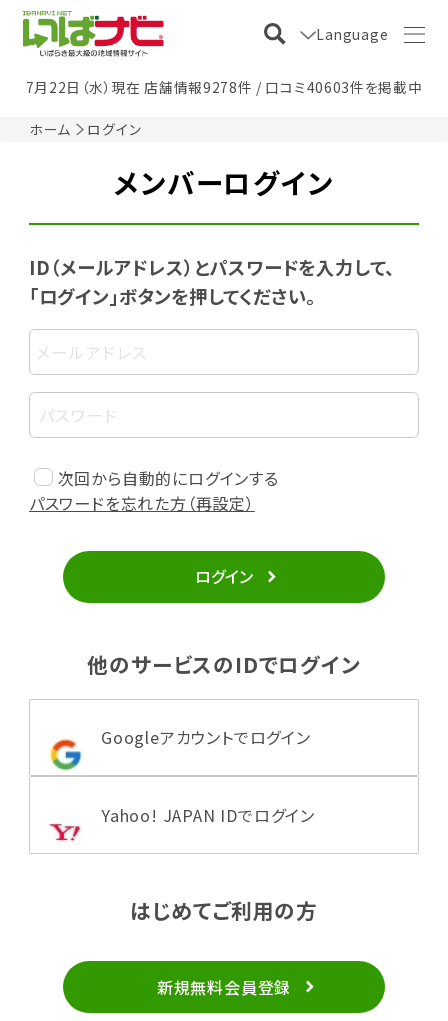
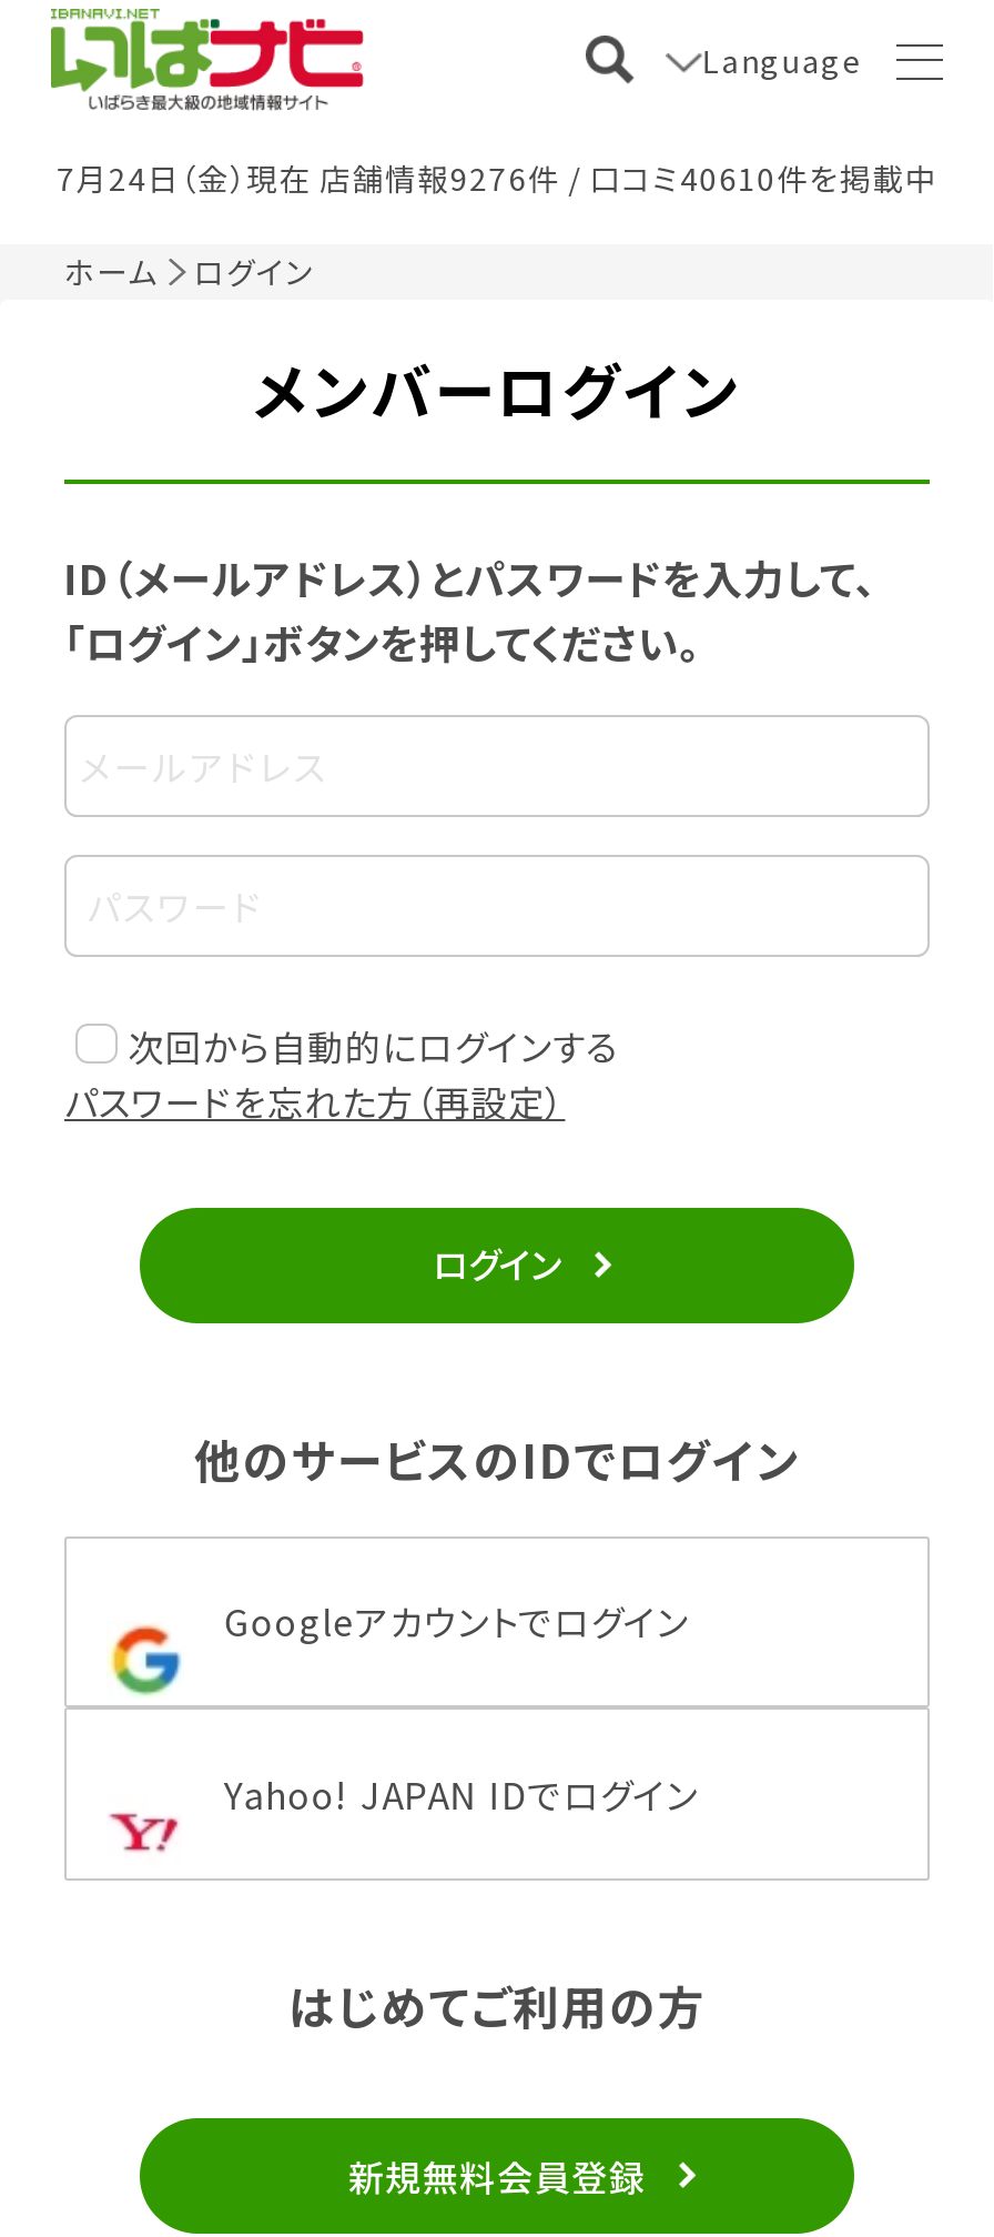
[26,77,422,97] 7月22日（水）現在 店舗情報9278件 / 口コミ40603件を掲載中 -> [57,155,937,199] 7月24日（金）現在 店舗情報9276件 / 口コミ40610件を掲載中

